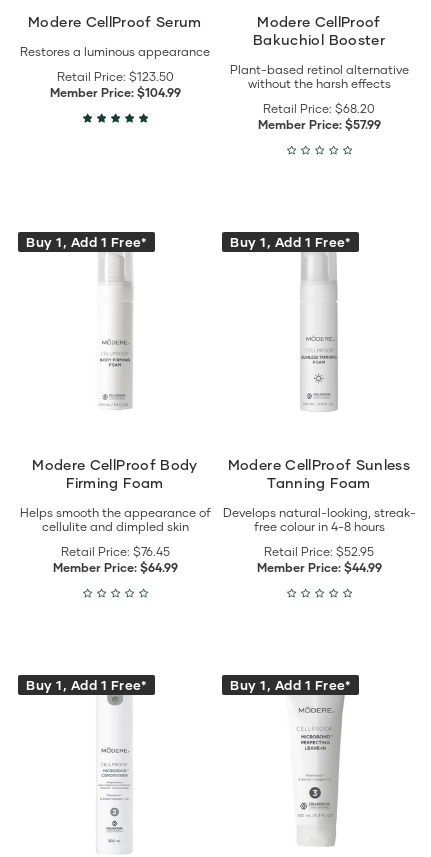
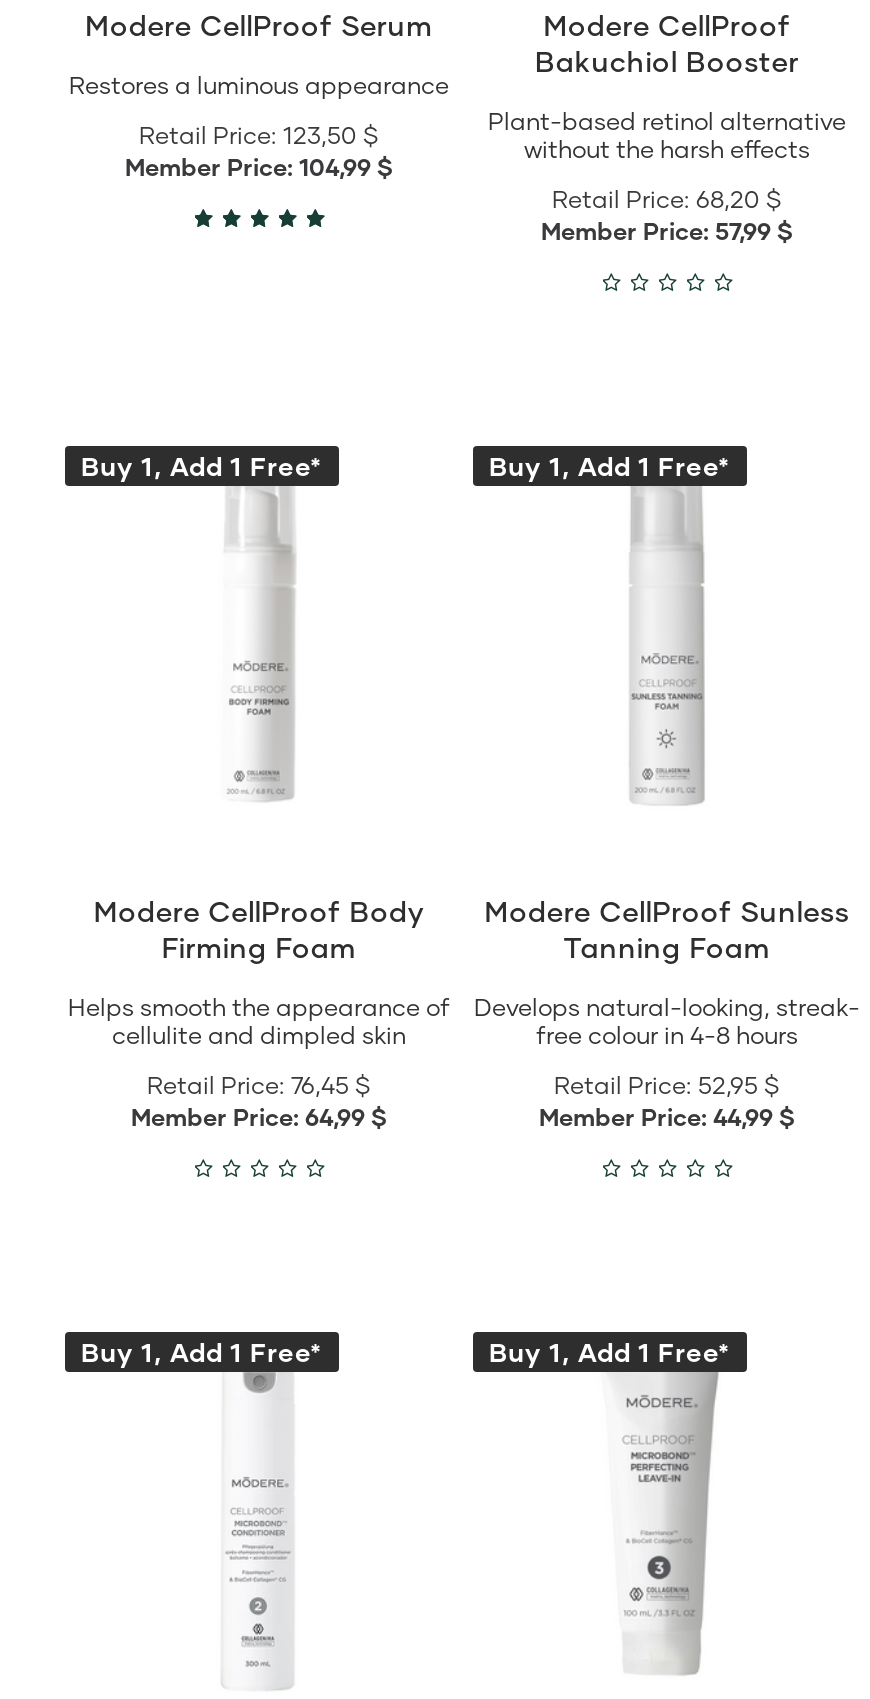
[49,69,180,100] Retail Price: $123.50 | Member Price: $104.99 -> [125,120,393,182] Retail Price: 123,50 $ | Member Price: 104,99 $
[257,101,380,132] Retail Price: $68.20 | Member Price: $57.99 -> [541,184,793,246] Retail Price: 68,20 $ | Member Price: 57,99 $
[52,544,177,575] Retail Price: $76.45 | Member Price: $64.99 -> [131,1070,387,1132] Retail Price: 76,45 $ | Member Price: 64,99 $
[256,544,381,575] Retail Price: $52.95 | Member Price: $44.99 -> [539,1070,795,1132] Retail Price: 52,95 $ | Member Price: 44,99 $

